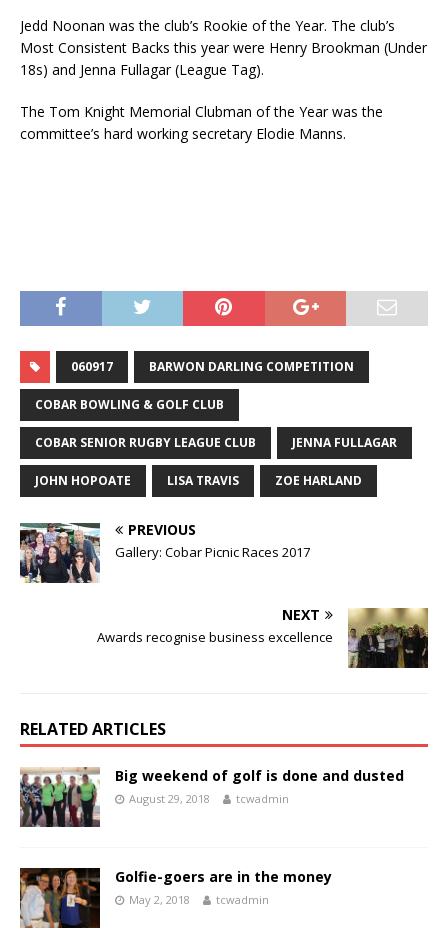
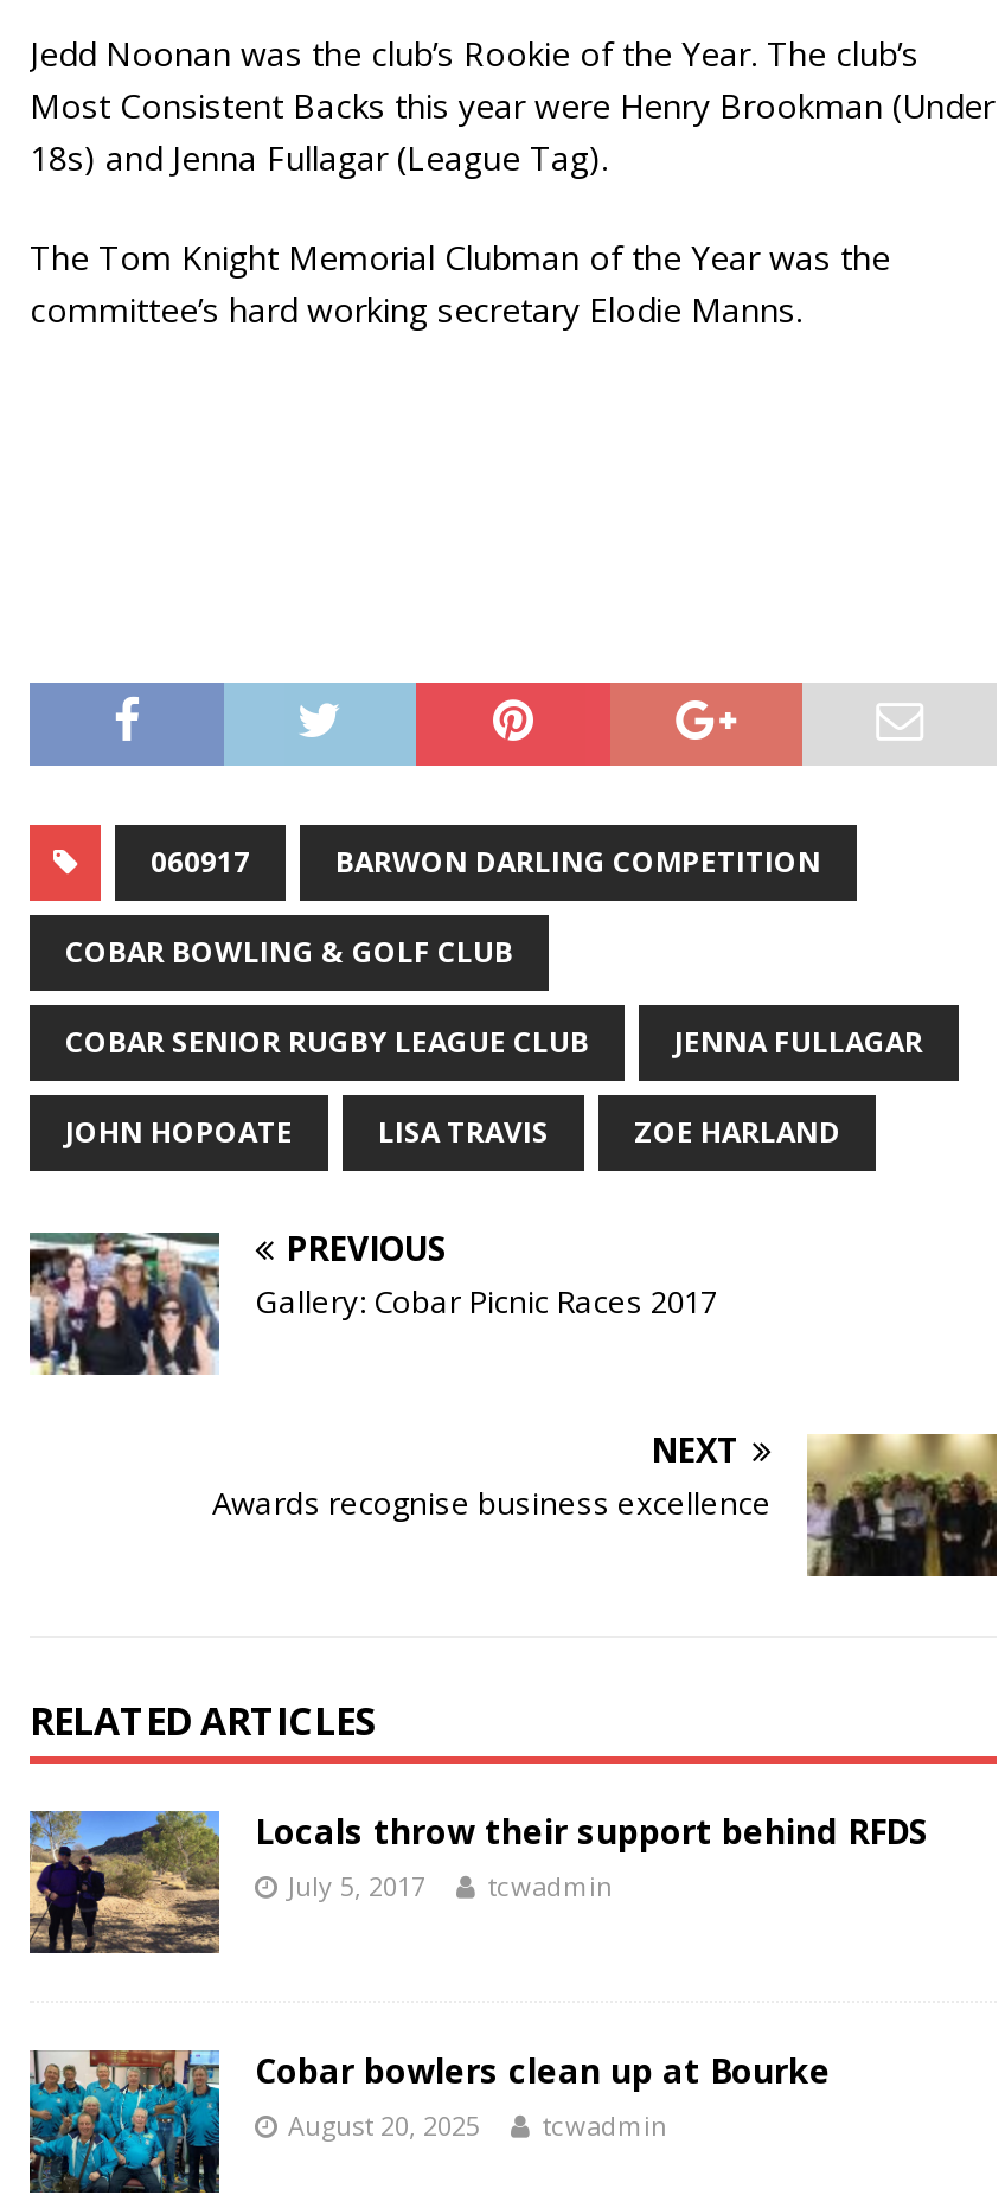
[19,766,404,828] [image] | Big weekend of golf is done and dusted | August 29, 2018 -> [27,1809,928,1956] [image] | Locals throw their support behind RFDS | July 5, 2017
[19,867,332,929] [image] | Golfie-goers are in the money | May 2, 2018 -> [27,2048,831,2195] [image] | Cobar bowlers clean up at Bourke | August 20, 2025

